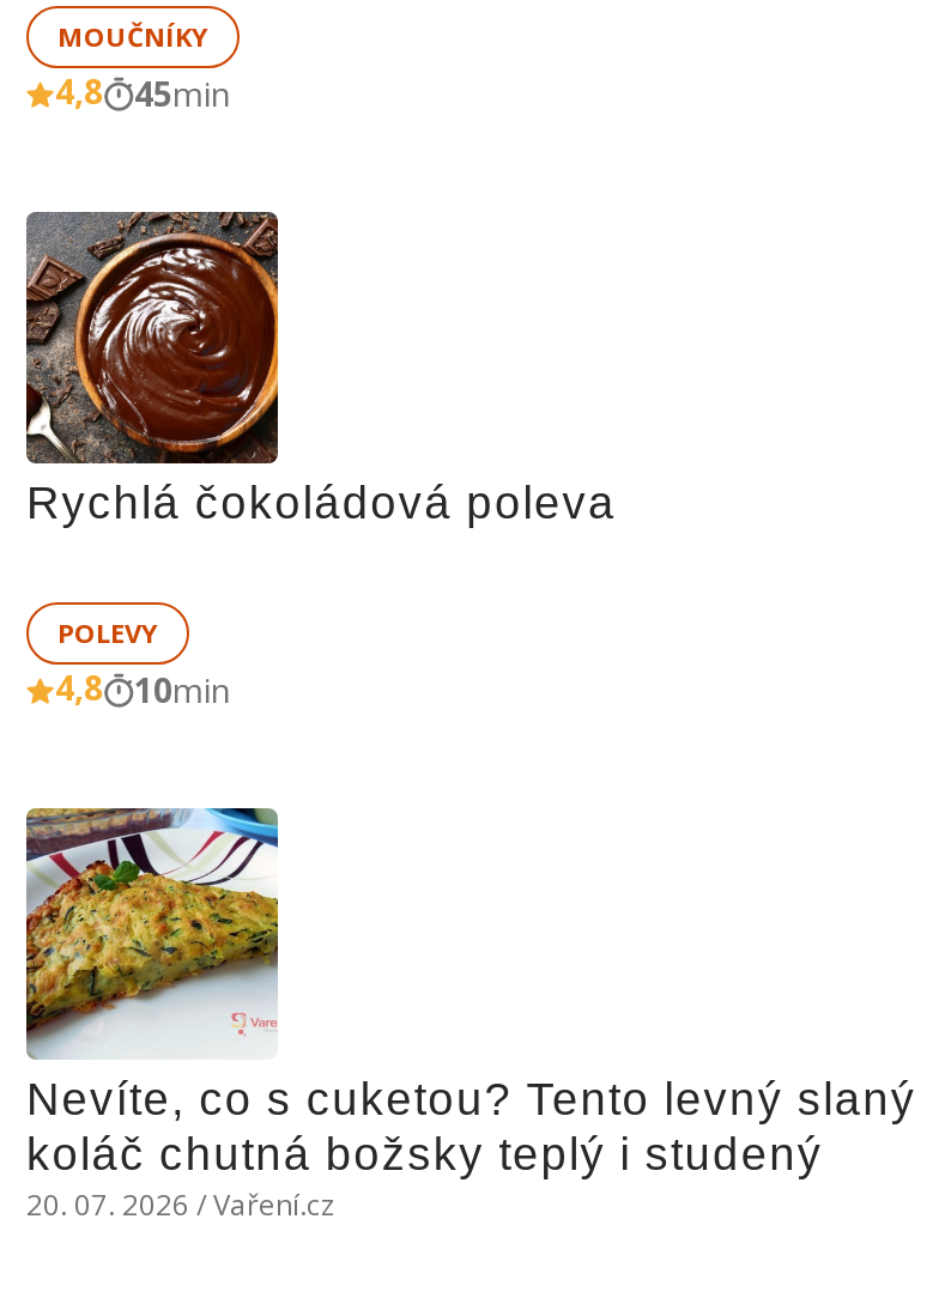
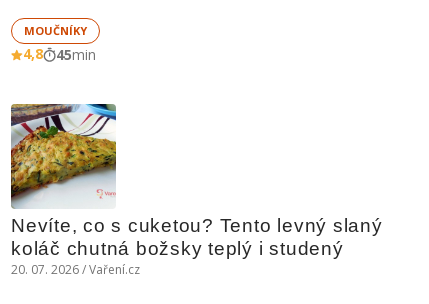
[26,210,616,712] [image] | Rychlá čokoládová poleva | POLEVY | 4,8 | 10min -> none

